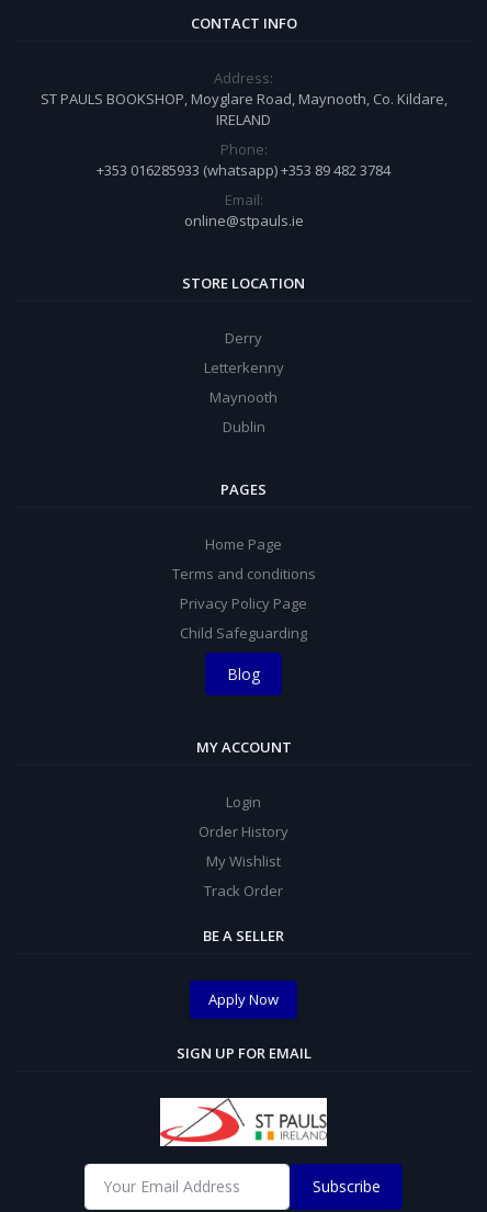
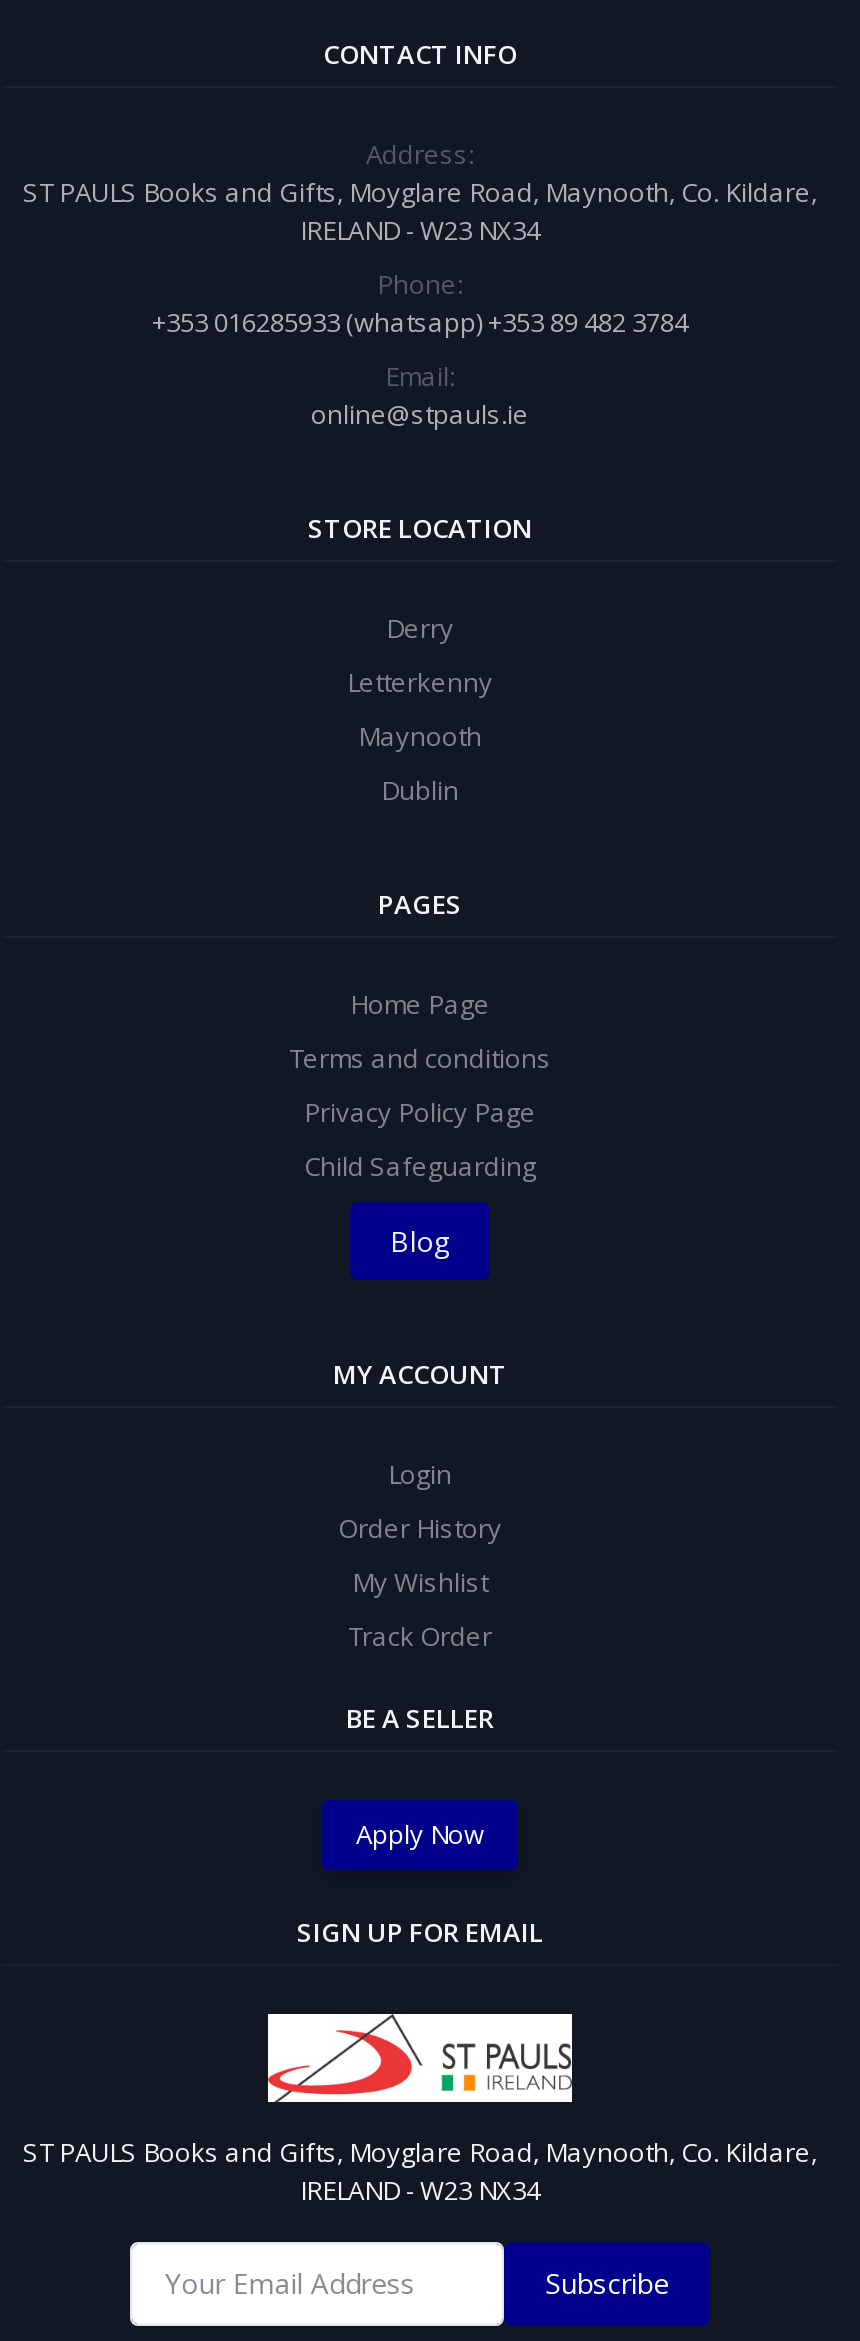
[40,89,447,130] ST PAULS BOOKSHOP, Moyglare Road, Maynooth, Co. Kildare, | IRELAND -> [23,175,817,249] ST PAULS Books and Gifts, Moyglare Road, Maynooth, Co. Kildare, | IRELAND - W23 NX34
none -> [23,2134,817,2208] ST PAULS Books and Gifts, Moyglare Road, Maynooth, Co. Kildare, | IRELAND - W23 NX34

